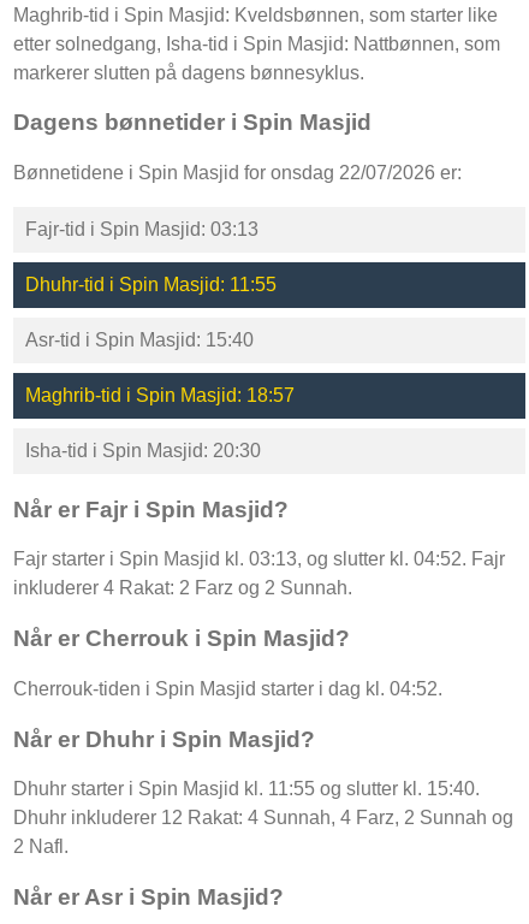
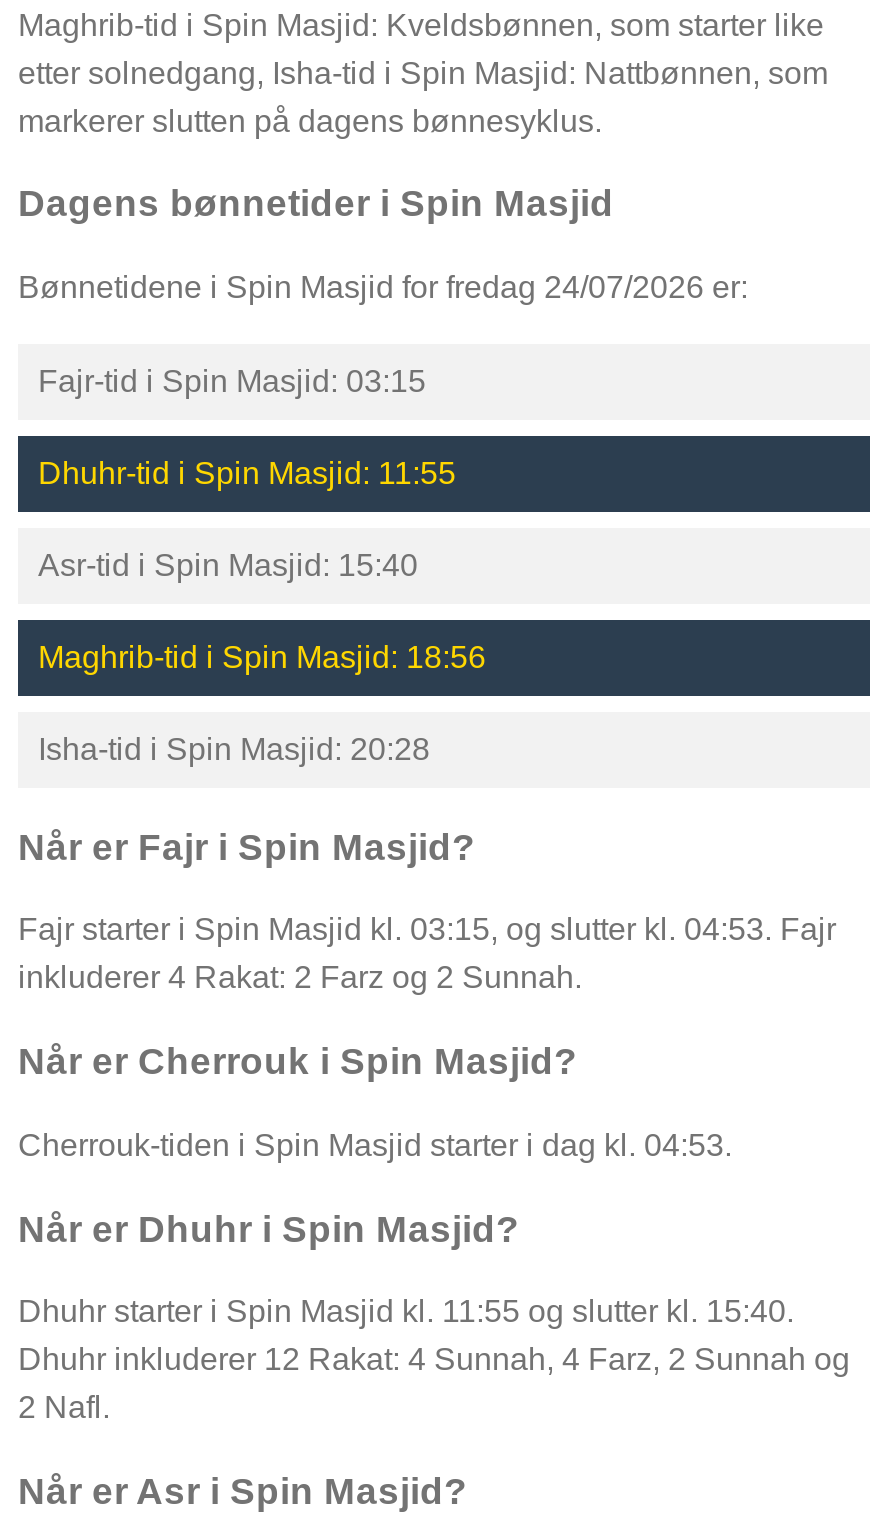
[13,162,462,183] Bønnetidene i Spin Masjid for onsdag 22/07/2026 er: -> [18,270,748,304] Bønnetidene i Spin Masjid for fredag 24/07/2026 er:
[25,219,258,239] Fajr-tid i Spin Masjid: 03:13 -> [38,364,426,398] Fajr-tid i Spin Masjid: 03:15
[25,385,295,405] Maghrib-tid i Spin Masjid: 18:57 -> [38,640,486,674] Maghrib-tid i Spin Masjid: 18:56
[25,440,261,461] Isha-tid i Spin Masjid: 20:30 -> [38,732,430,766] Isha-tid i Spin Masjid: 20:28
[13,549,505,570] Fajr starter i Spin Masjid kl. 03:13, og slutter kl. 04:52. Fajr -> [18,913,836,947] Fajr starter i Spin Masjid kl. 03:15, og slutter kl. 04:53. Fajr
[13,678,442,699] Cherrouk-tiden i Spin Masjid starter i dag kl. 04:52. -> [18,1128,732,1162] Cherrouk-tiden i Spin Masjid starter i dag kl. 04:53.

